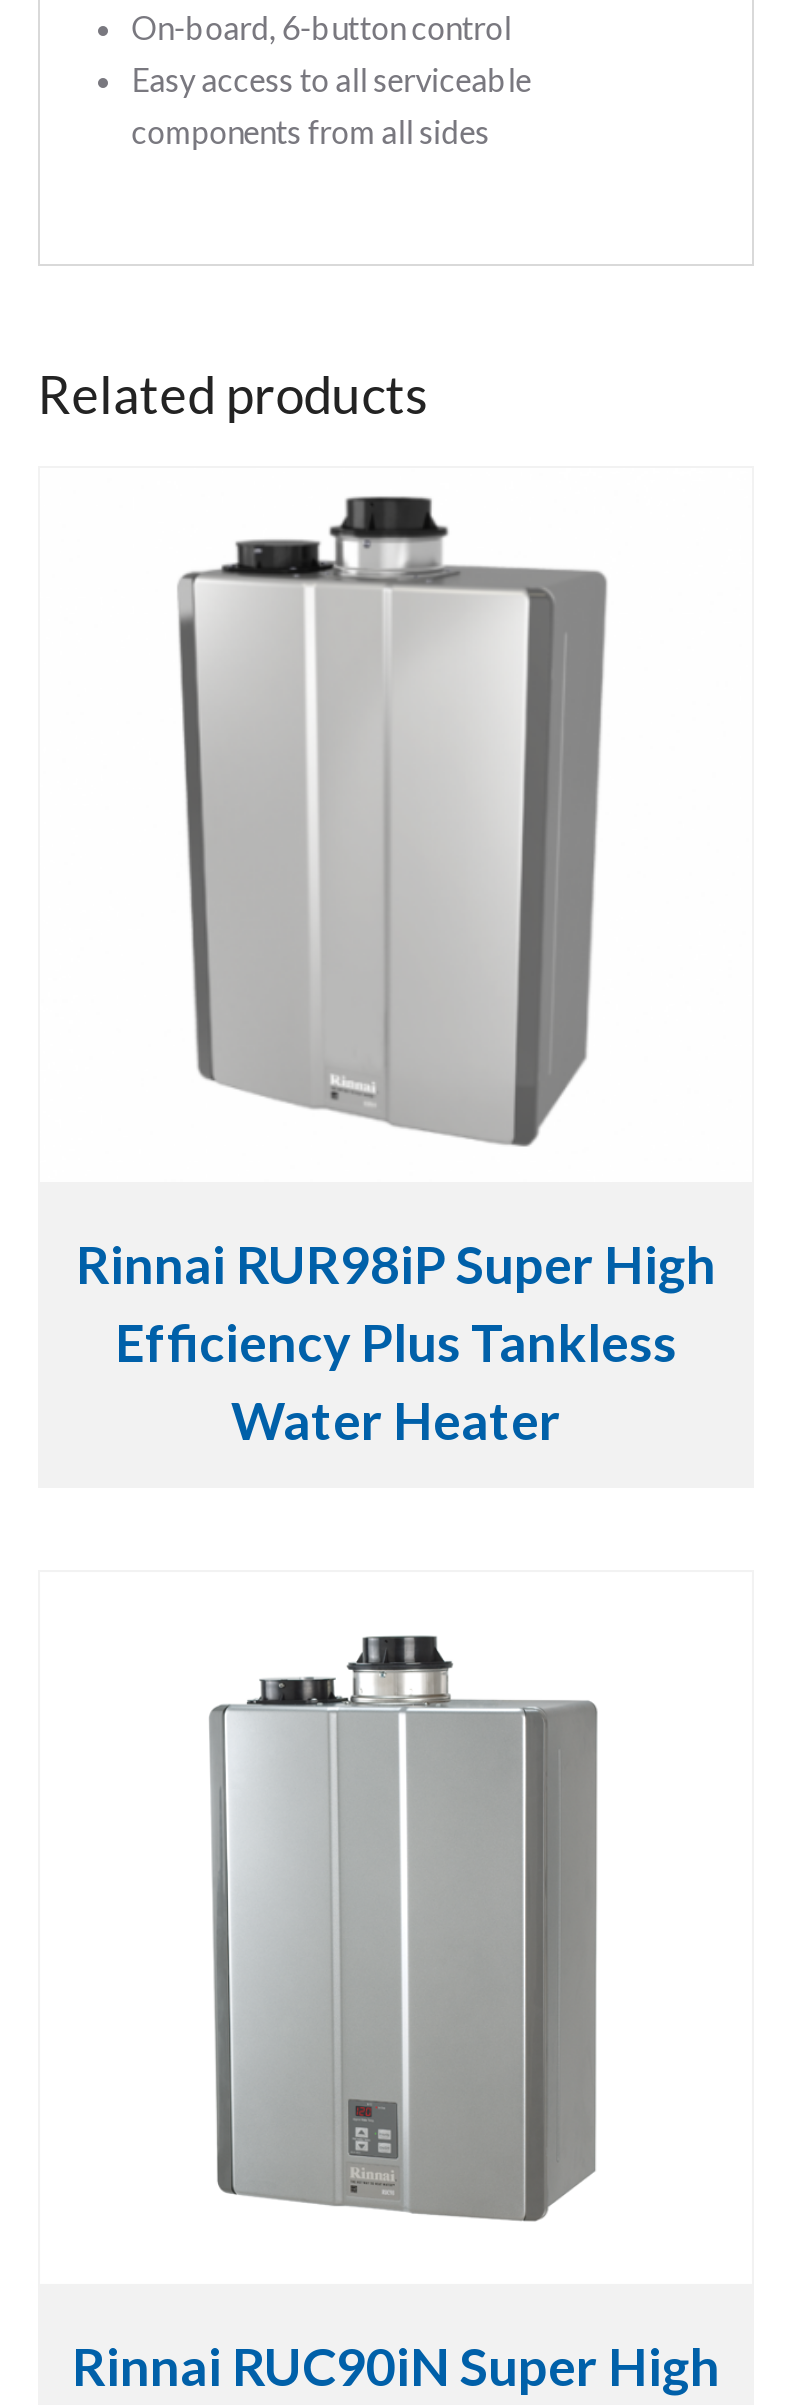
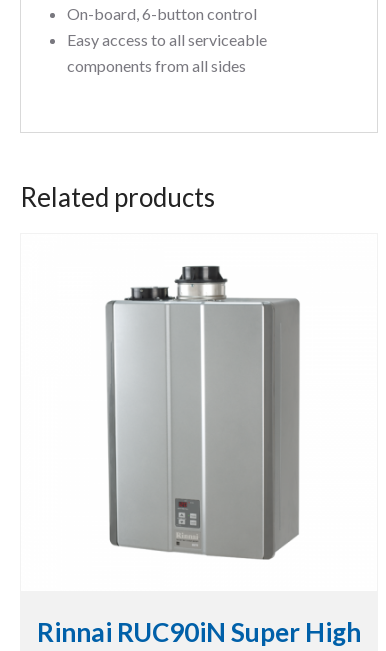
[176,494,608,1148] [image] -> none
[76,1231,716,1451] Rinnai RUR98iP Super High | Efficiency Plus Tankless | Water Heater -> none

